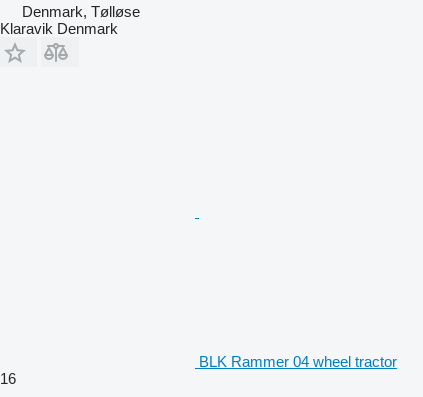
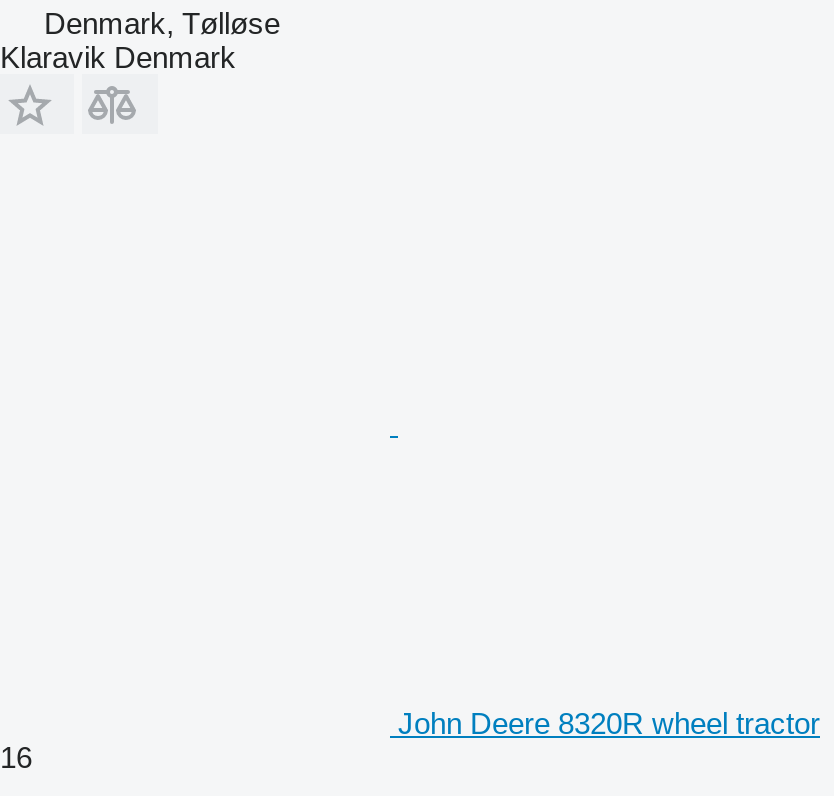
[199,353,397,370] BLK Rammer 04 wheel tractor -> [398,706,820,740] John Deere 8320R wheel tractor

